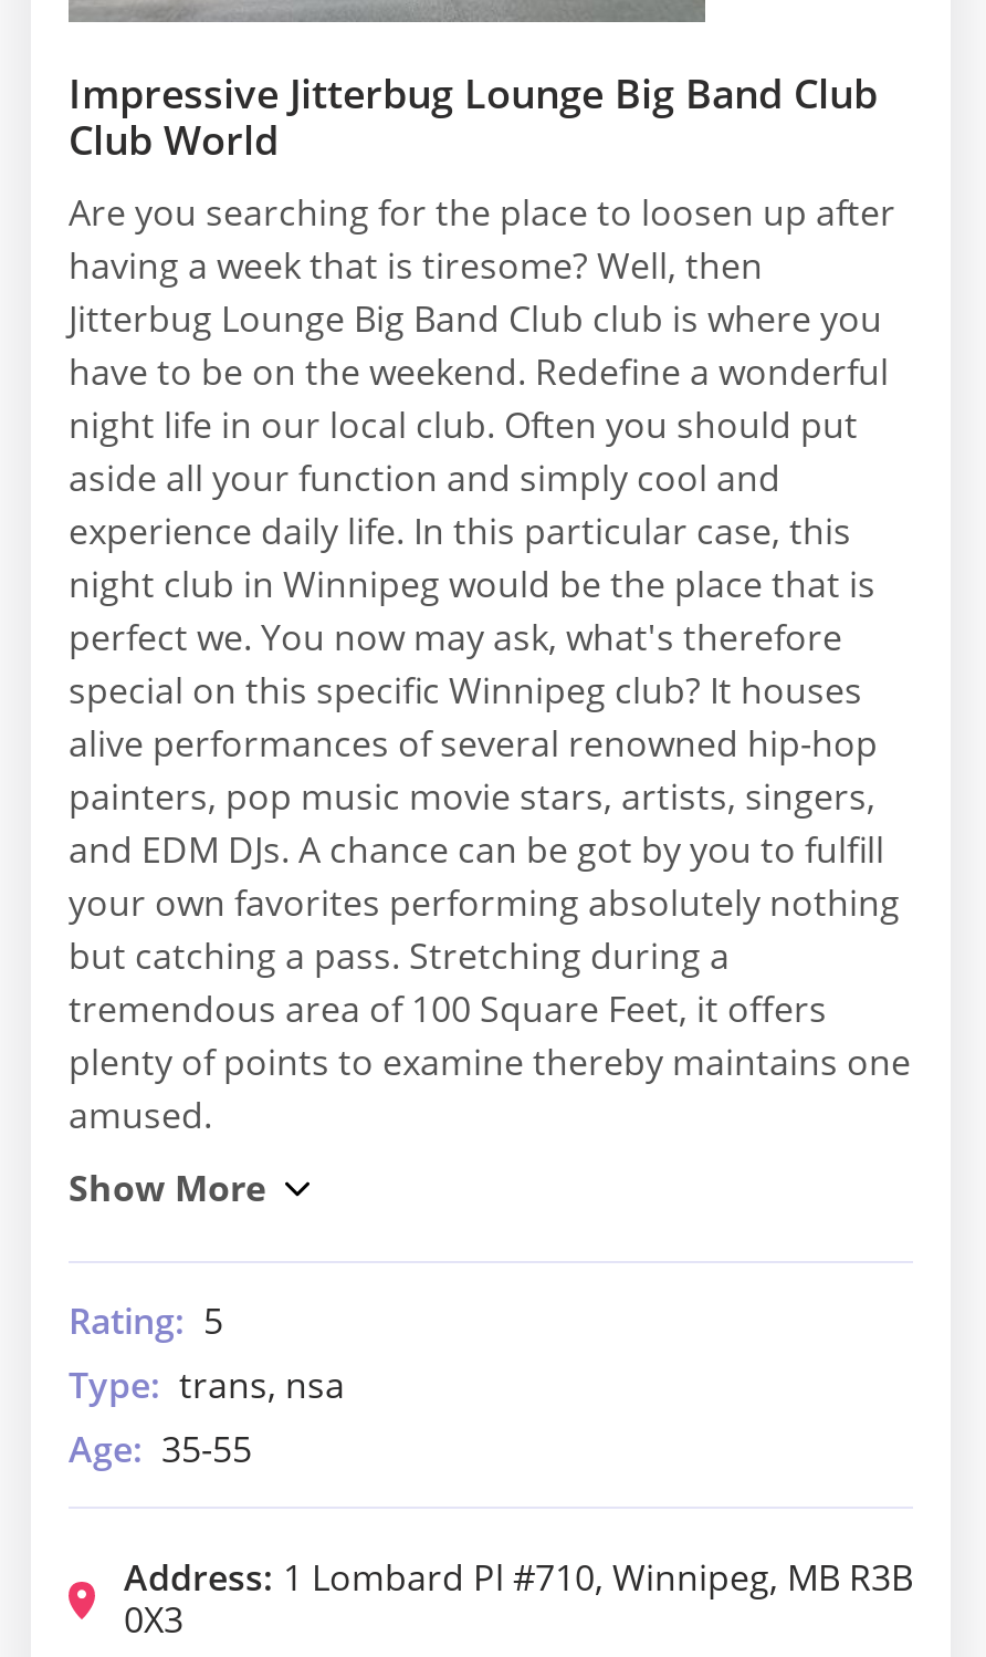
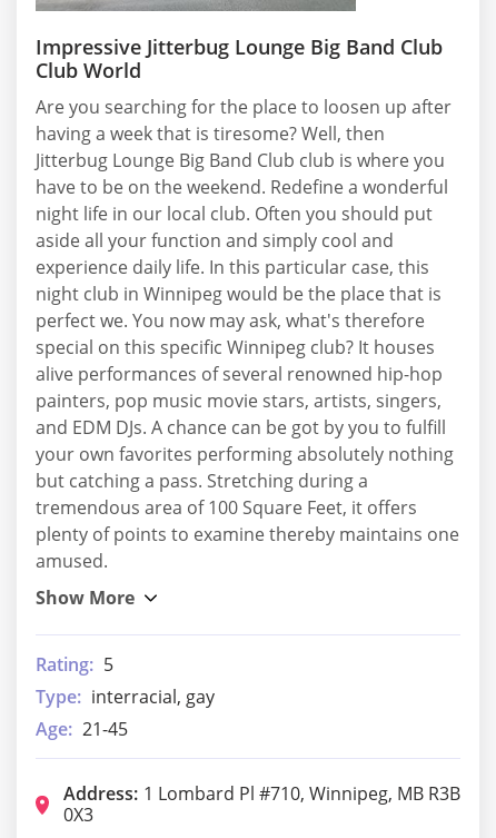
[69,1360,345,1409] Type: trans, nsa -> [36,684,215,709] Type: interracial, gay
[69,1424,252,1473] Age: 35-55 -> [36,716,128,741] Age: 21-45

